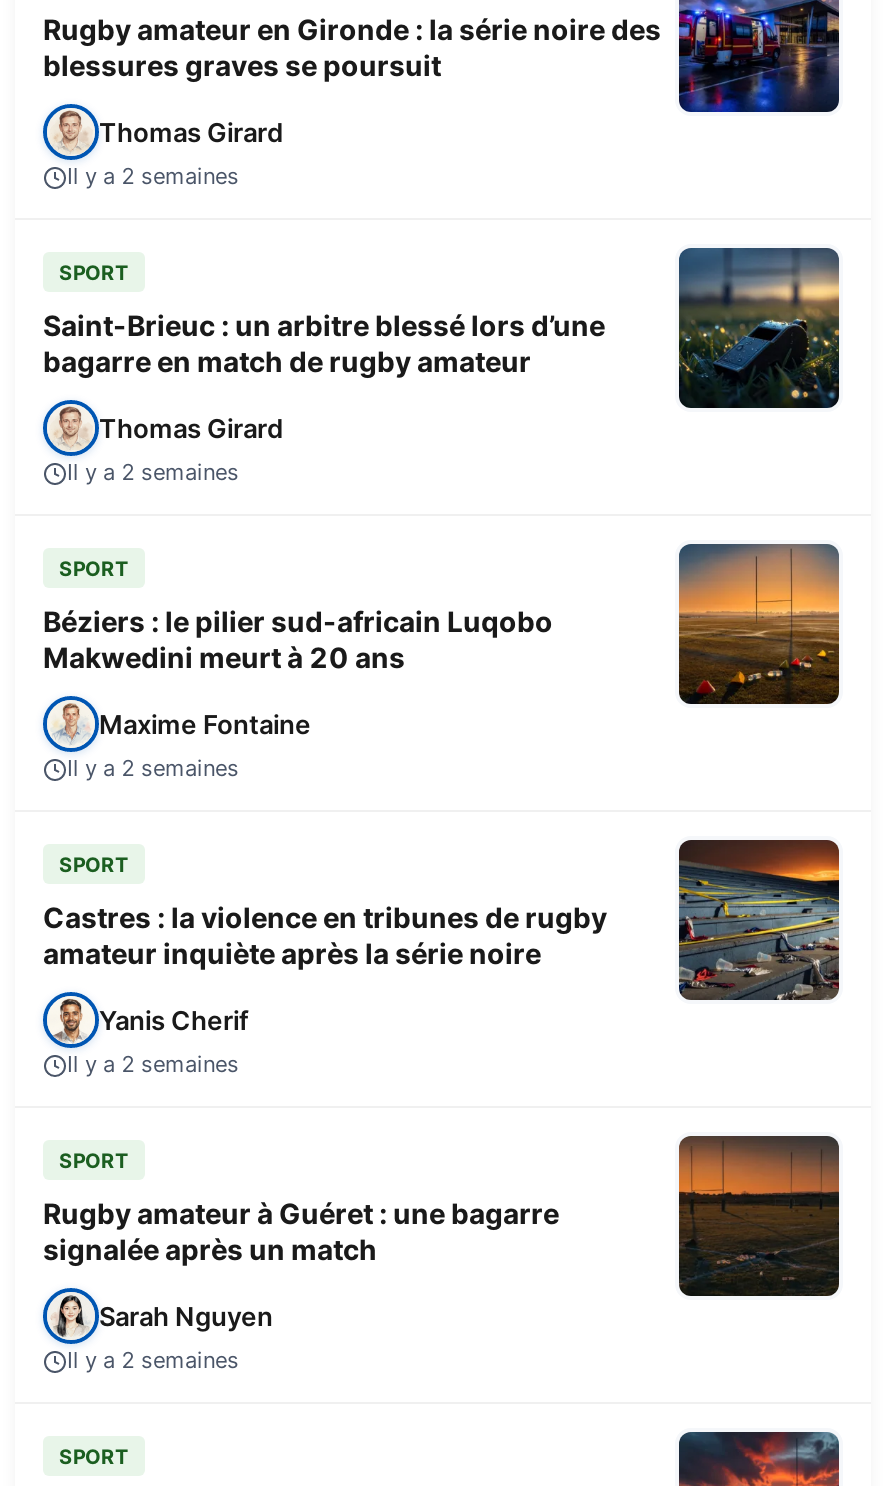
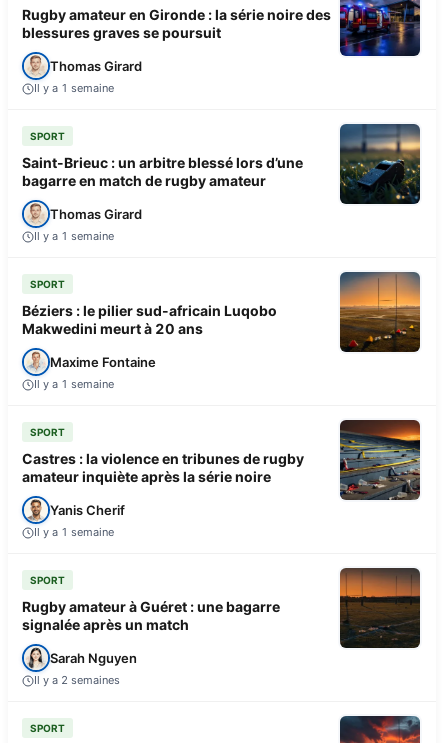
[67,162,239,190] Il y a 2 semaines -> [34,81,114,95] Il y a 1 semaine
[67,458,239,486] Il y a 2 semaines -> [34,229,114,243] Il y a 1 semaine
[67,754,239,782] Il y a 2 semaines -> [34,377,114,391] Il y a 1 semaine
[67,1050,239,1078] Il y a 2 semaines -> [34,525,114,539] Il y a 1 semaine

